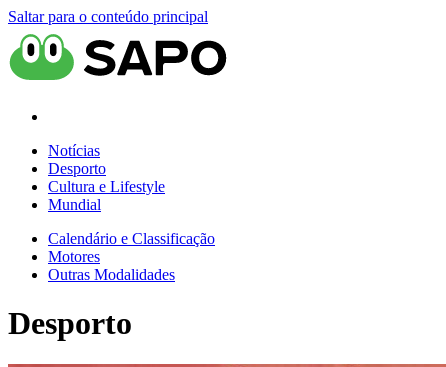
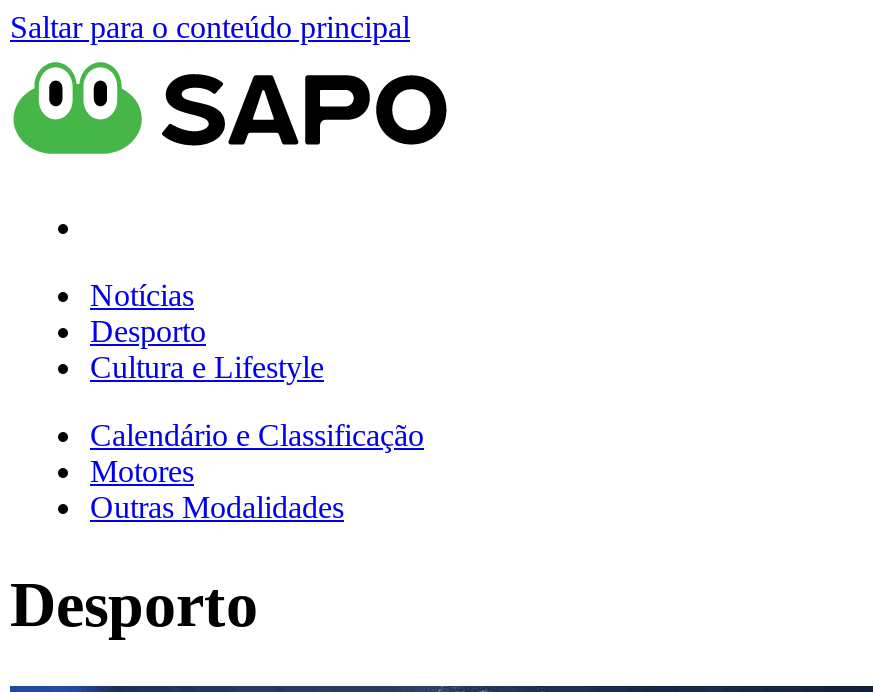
[48,196,101,213] Mundial -> none

